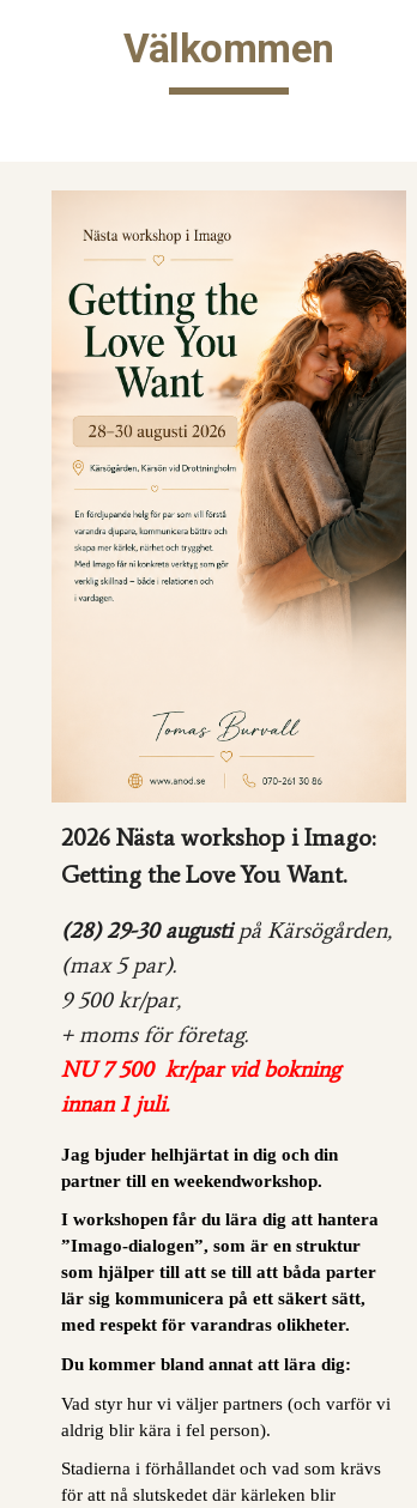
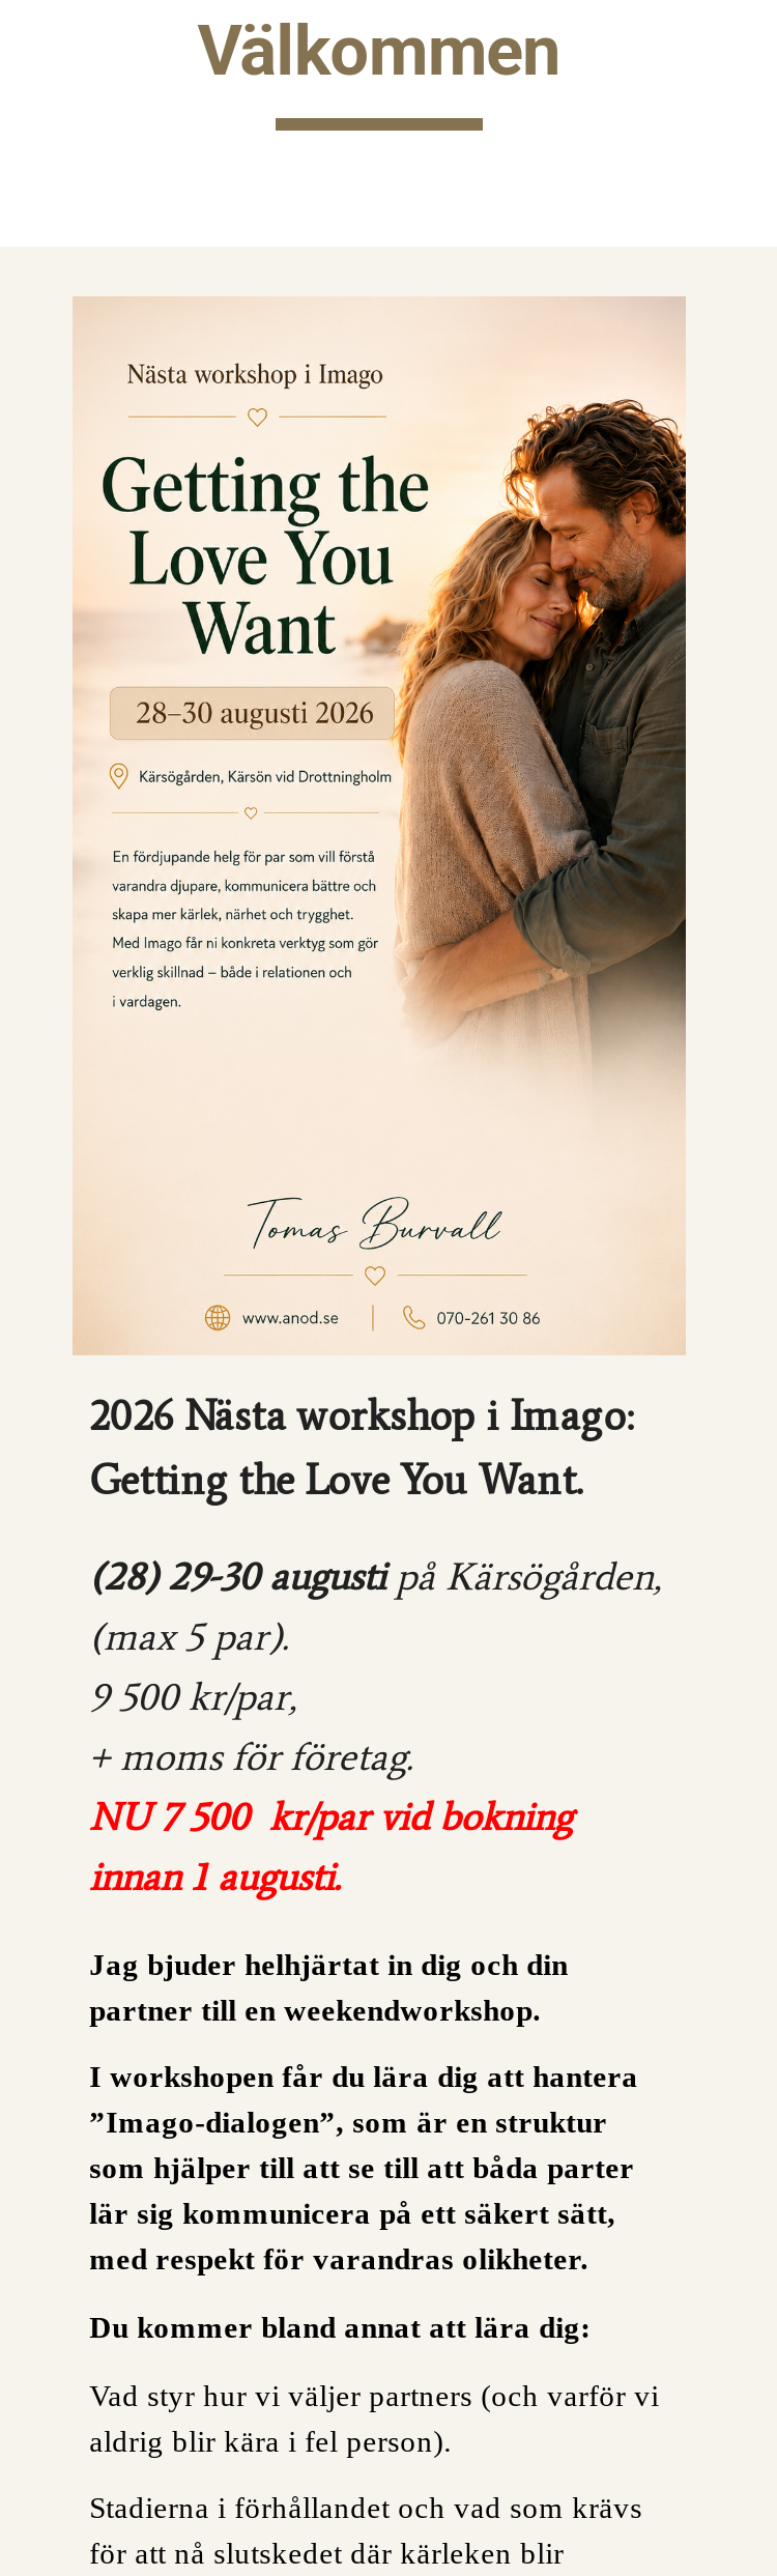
[61,1090,175,1117] innan 1 juli. -> [90,1852,351,1900] innan 1 augusti.

